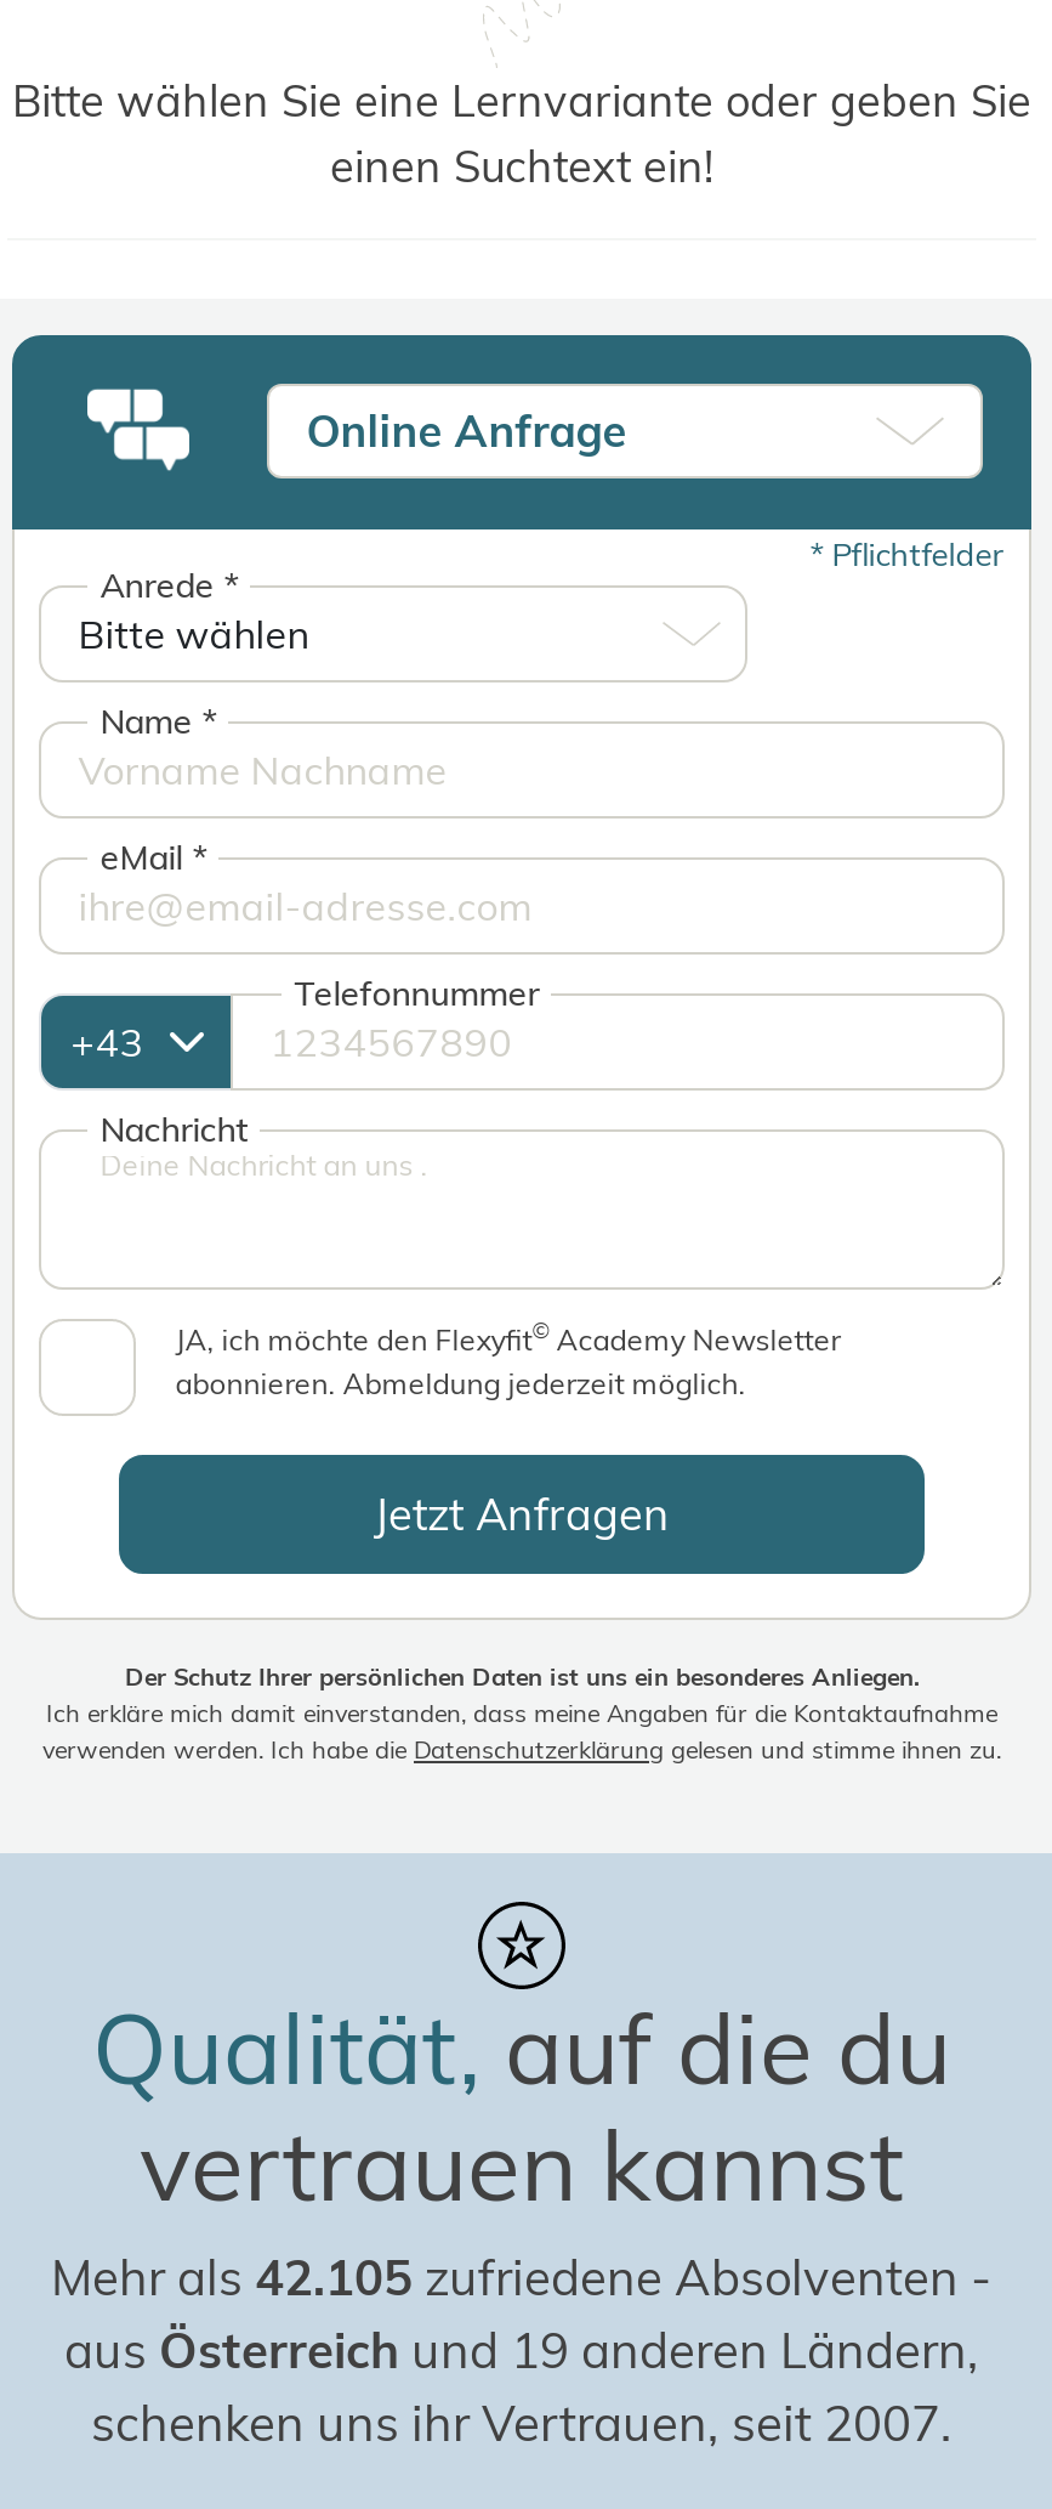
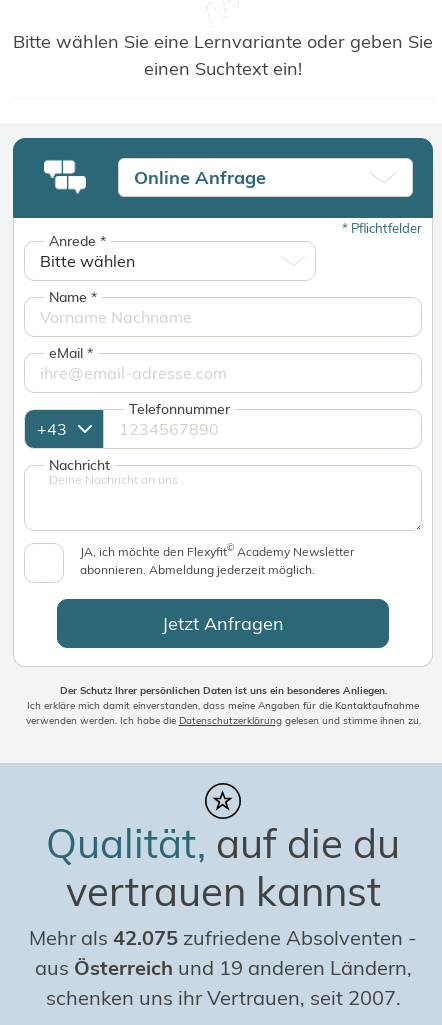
[51,2246,993,2307] Mehr als 42.105 zufriedene Absolventen - -> [29,925,417,950] Mehr als 42.075 zufriedene Absolventen -

